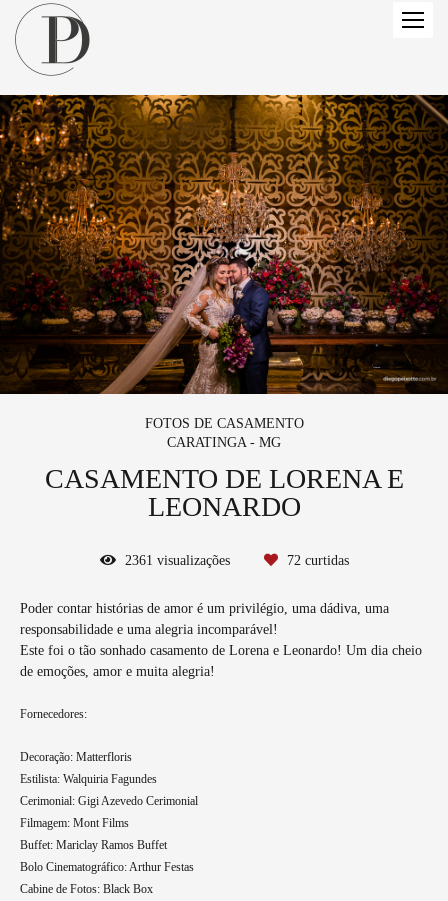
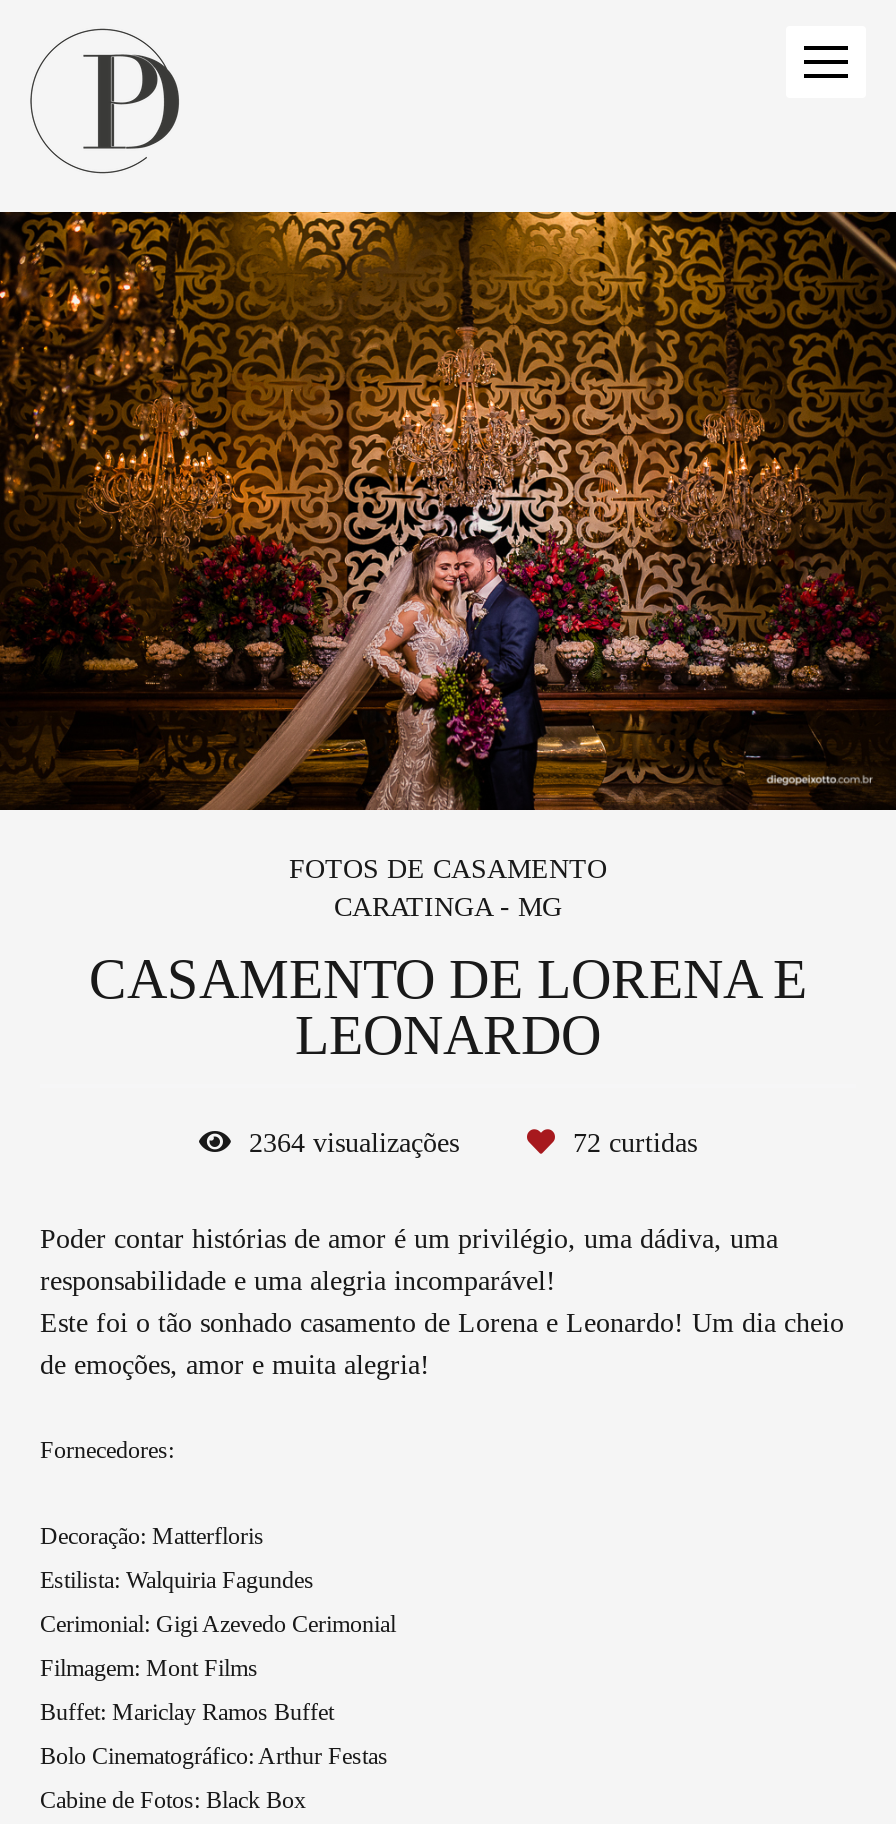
[124,553,233,568] 2361 visualizações -> [249,1128,467,1158] 2364 visualizações

